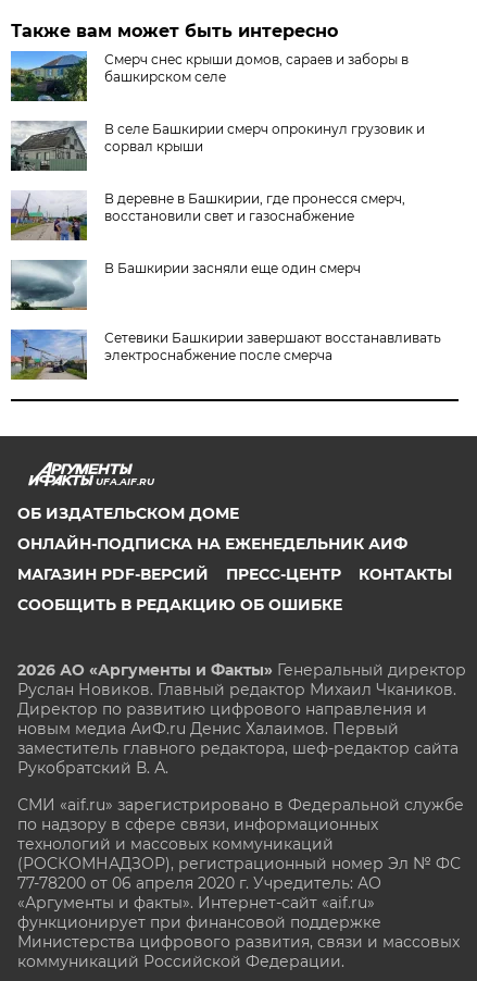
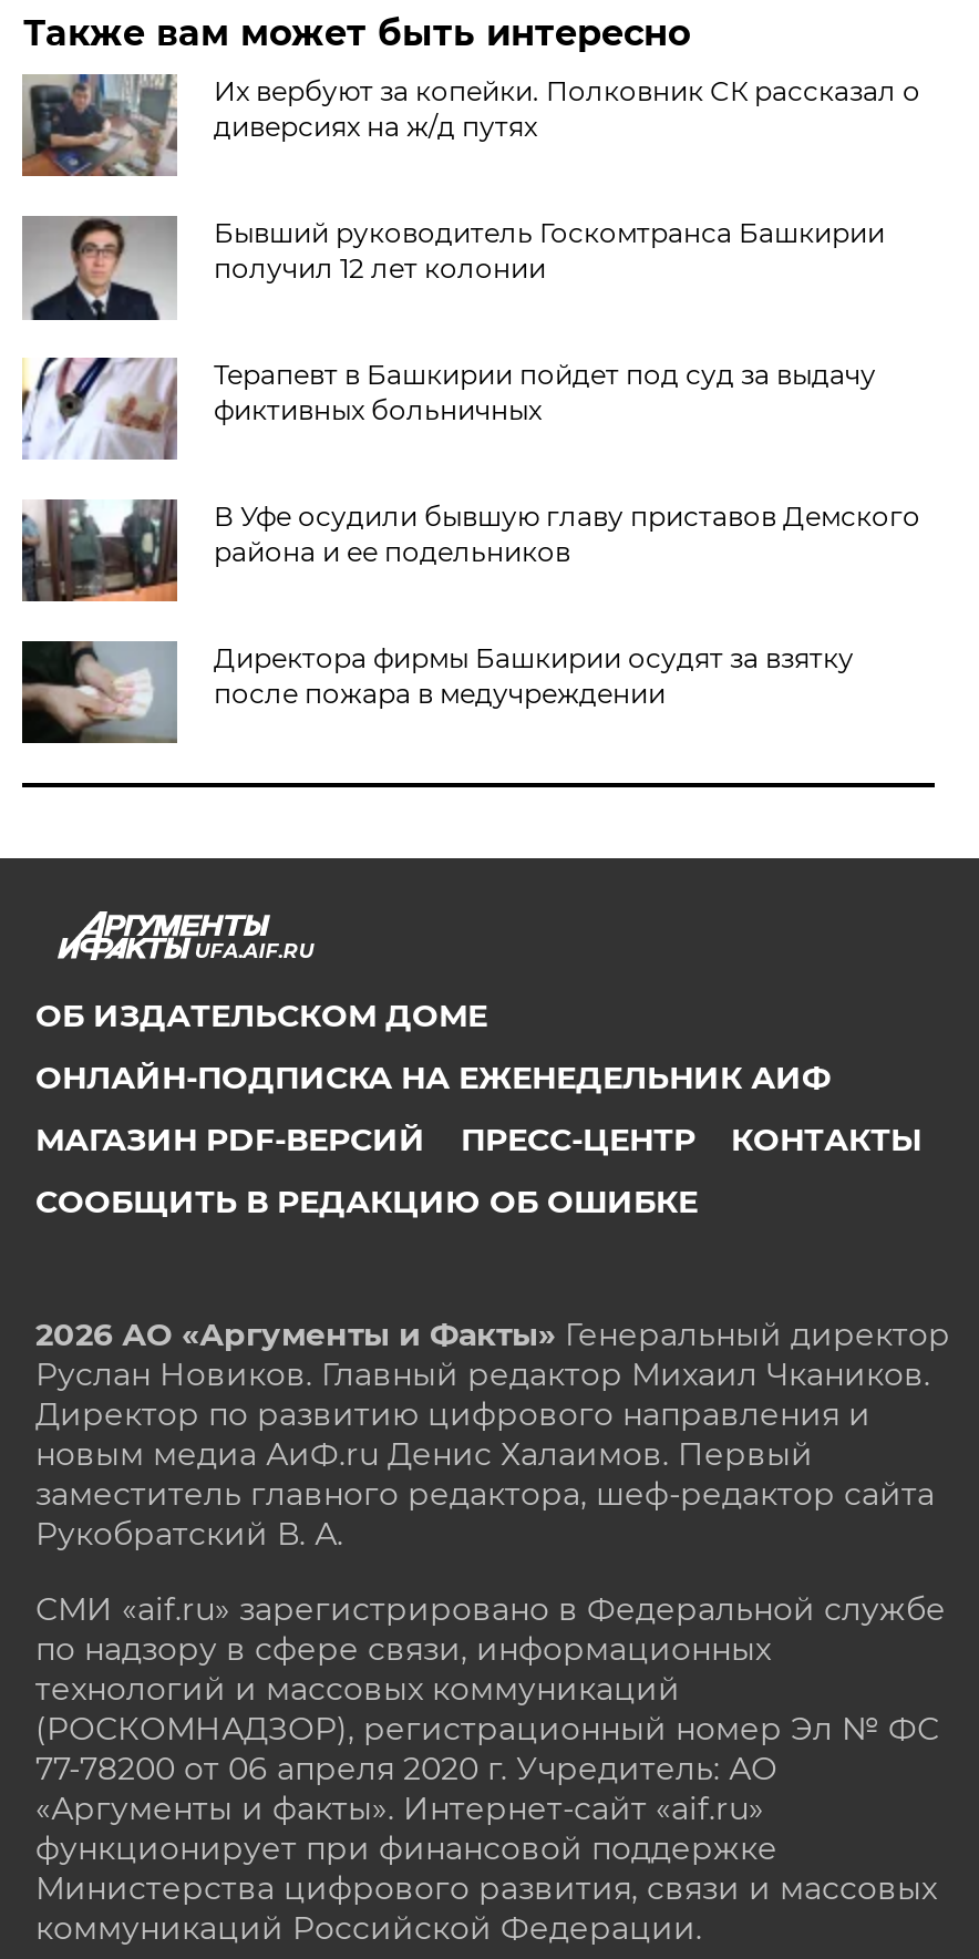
[10,50,409,102] [image] | Смерч снес крыши домов, сараев и заборы в | башкирском селе -> [20,72,920,178] [image] | Их вербуют за копейки. Полковник СК рассказал о | диверсиях на ж/д путях
[10,121,425,172] [image] | В селе Башкирии смерч опрокинул грузовик и | сорвал крыши -> [22,216,885,322] [image] | Бывший руководитель Госкомтранса Башкирии | получил 12 лет колонии
[10,190,406,241] [image] | В деревне в Башкирии, где пронесся смерч, | восстановили свет и газоснабжение -> [22,355,876,462] [image] | Терапевт в Башкирии пойдет под суд за выдачу | фиктивных больничных
[11,259,361,311] [image] | В Башкирии засняли еще один смерч -> [20,499,920,604] [image] | В Уфе осудили бывшую главу приставов Демского | района и ее подельников
[10,328,442,381] [image] | Сетевики Башкирии завершают восстанавливать | электроснабжение после смерча -> [20,639,854,745] [image] | Директора фирмы Башкирии осудят за взятку | после пожара в медучреждении

